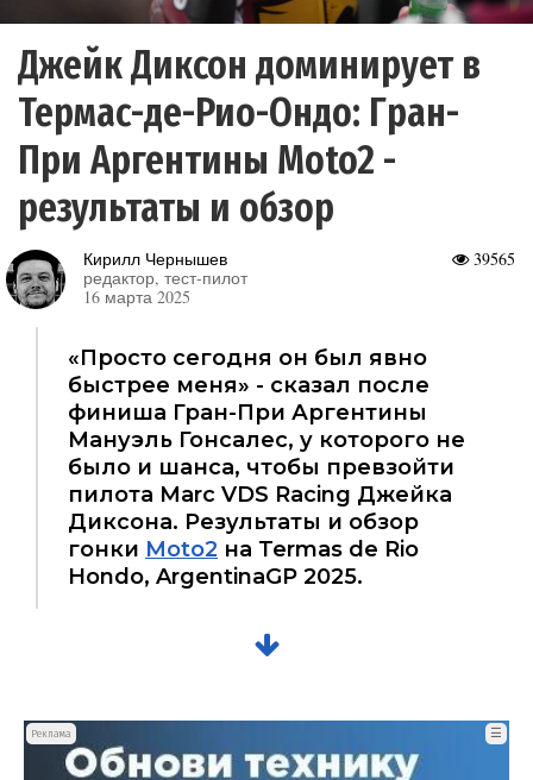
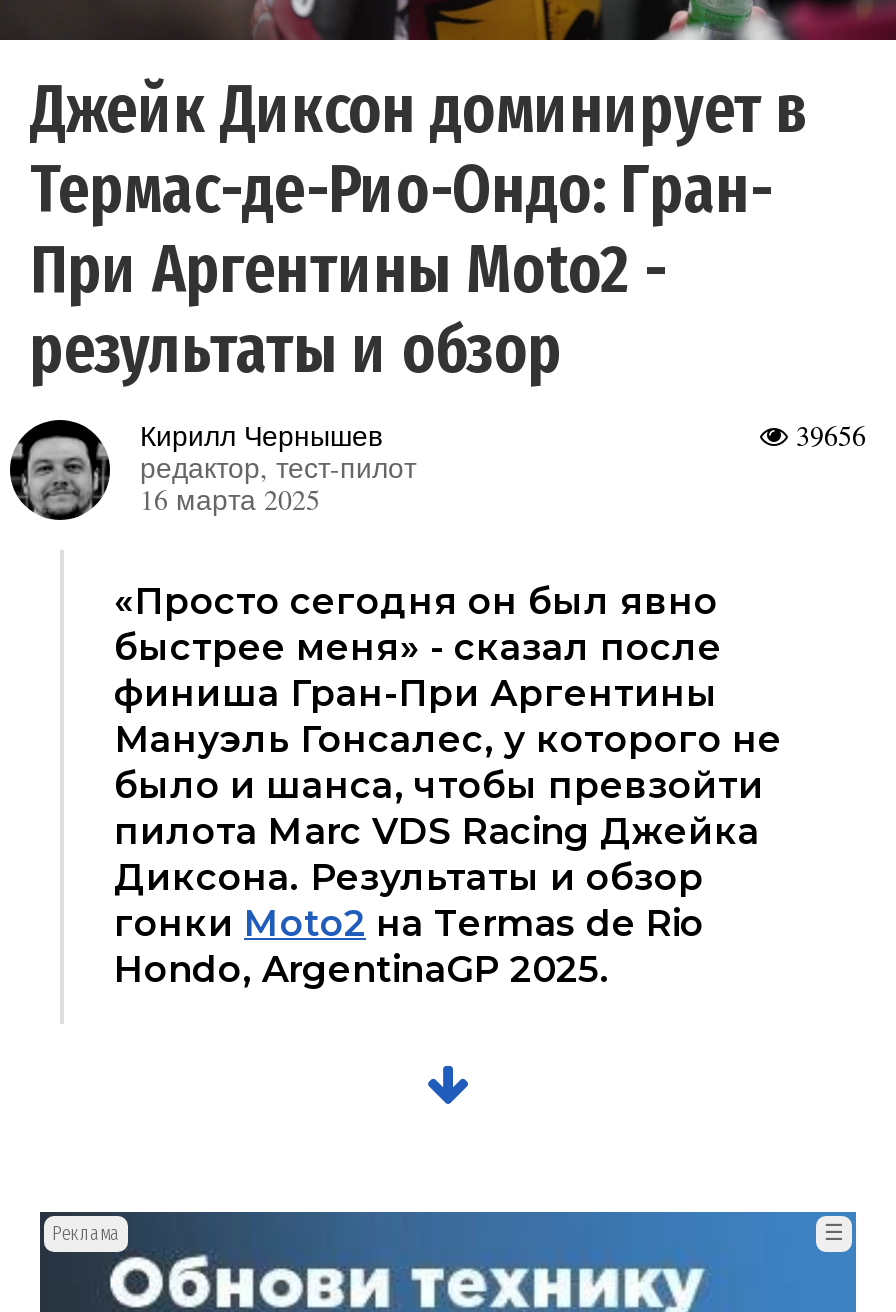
[469,247,515,270] 39565 -> [788,415,866,453] 39656

